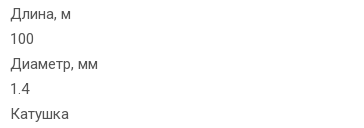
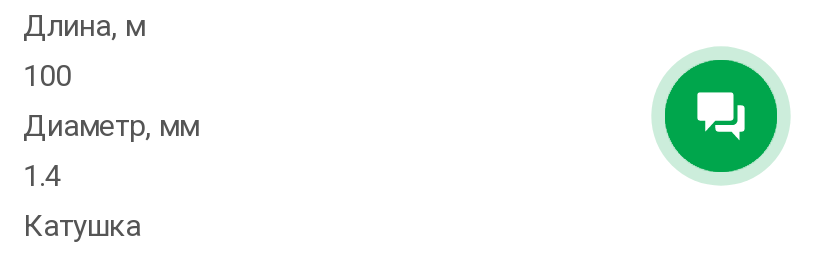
none -> [651,46,791,186] [image]

